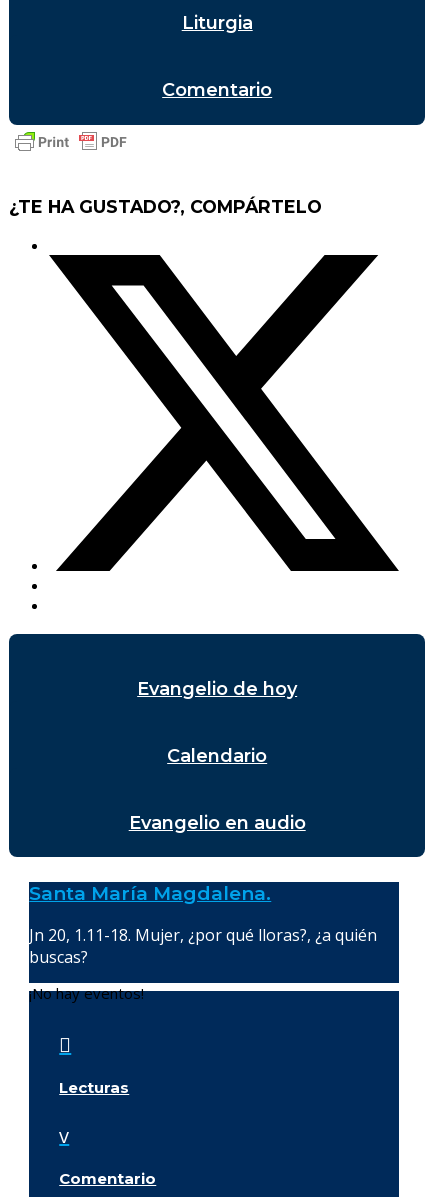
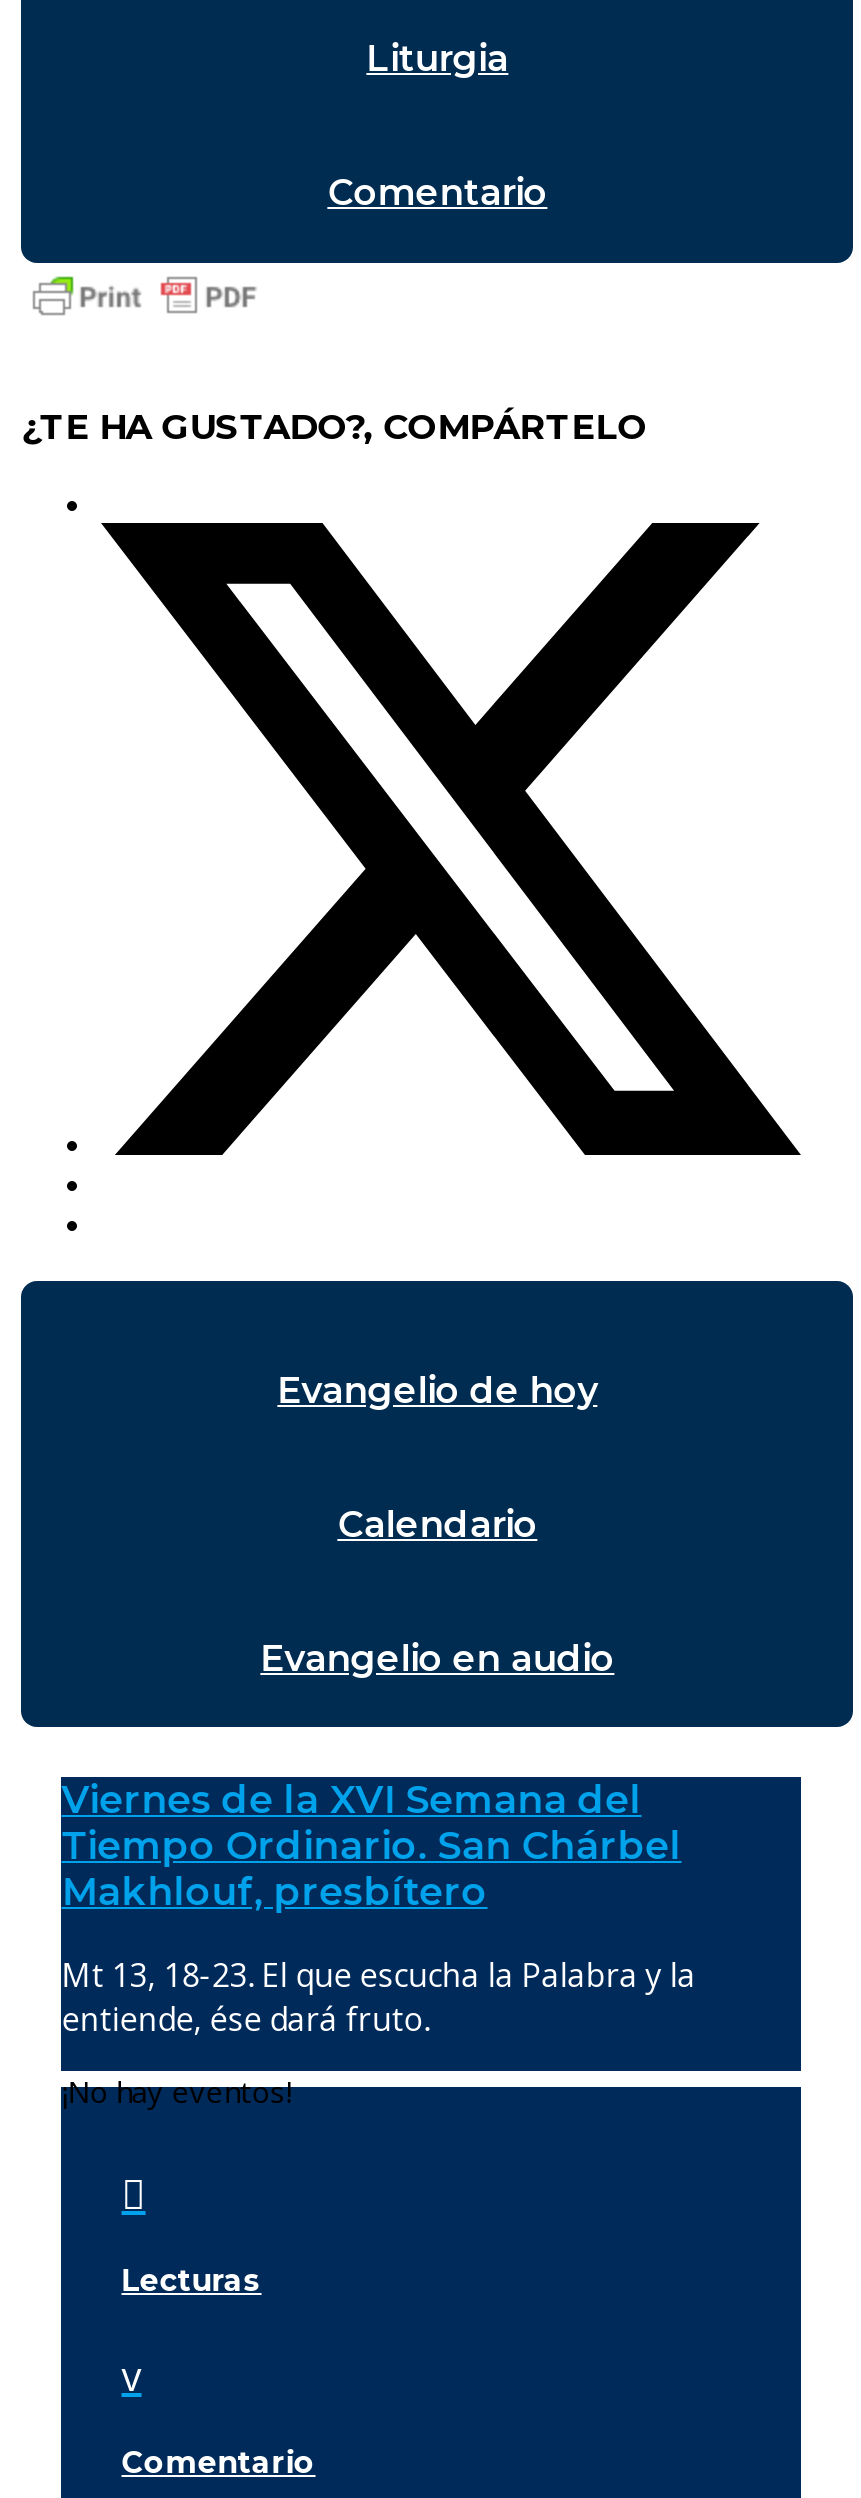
[29,882,271,905] Santa María Magdalena. -> [62,1778,682,1916] Viernes de la XVI Semana del | Tiempo Ordinario. San Chárbel | Makhlouf, presbítero
[29,924,377,968] Jn 20, 1.11-18. Mujer, ¿por qué lloras?, ¿a quién | buscas? -> [62,1954,696,2042] Mt 13, 18-23. El que escucha la Palabra y la | entiende, ése dará fruto.

